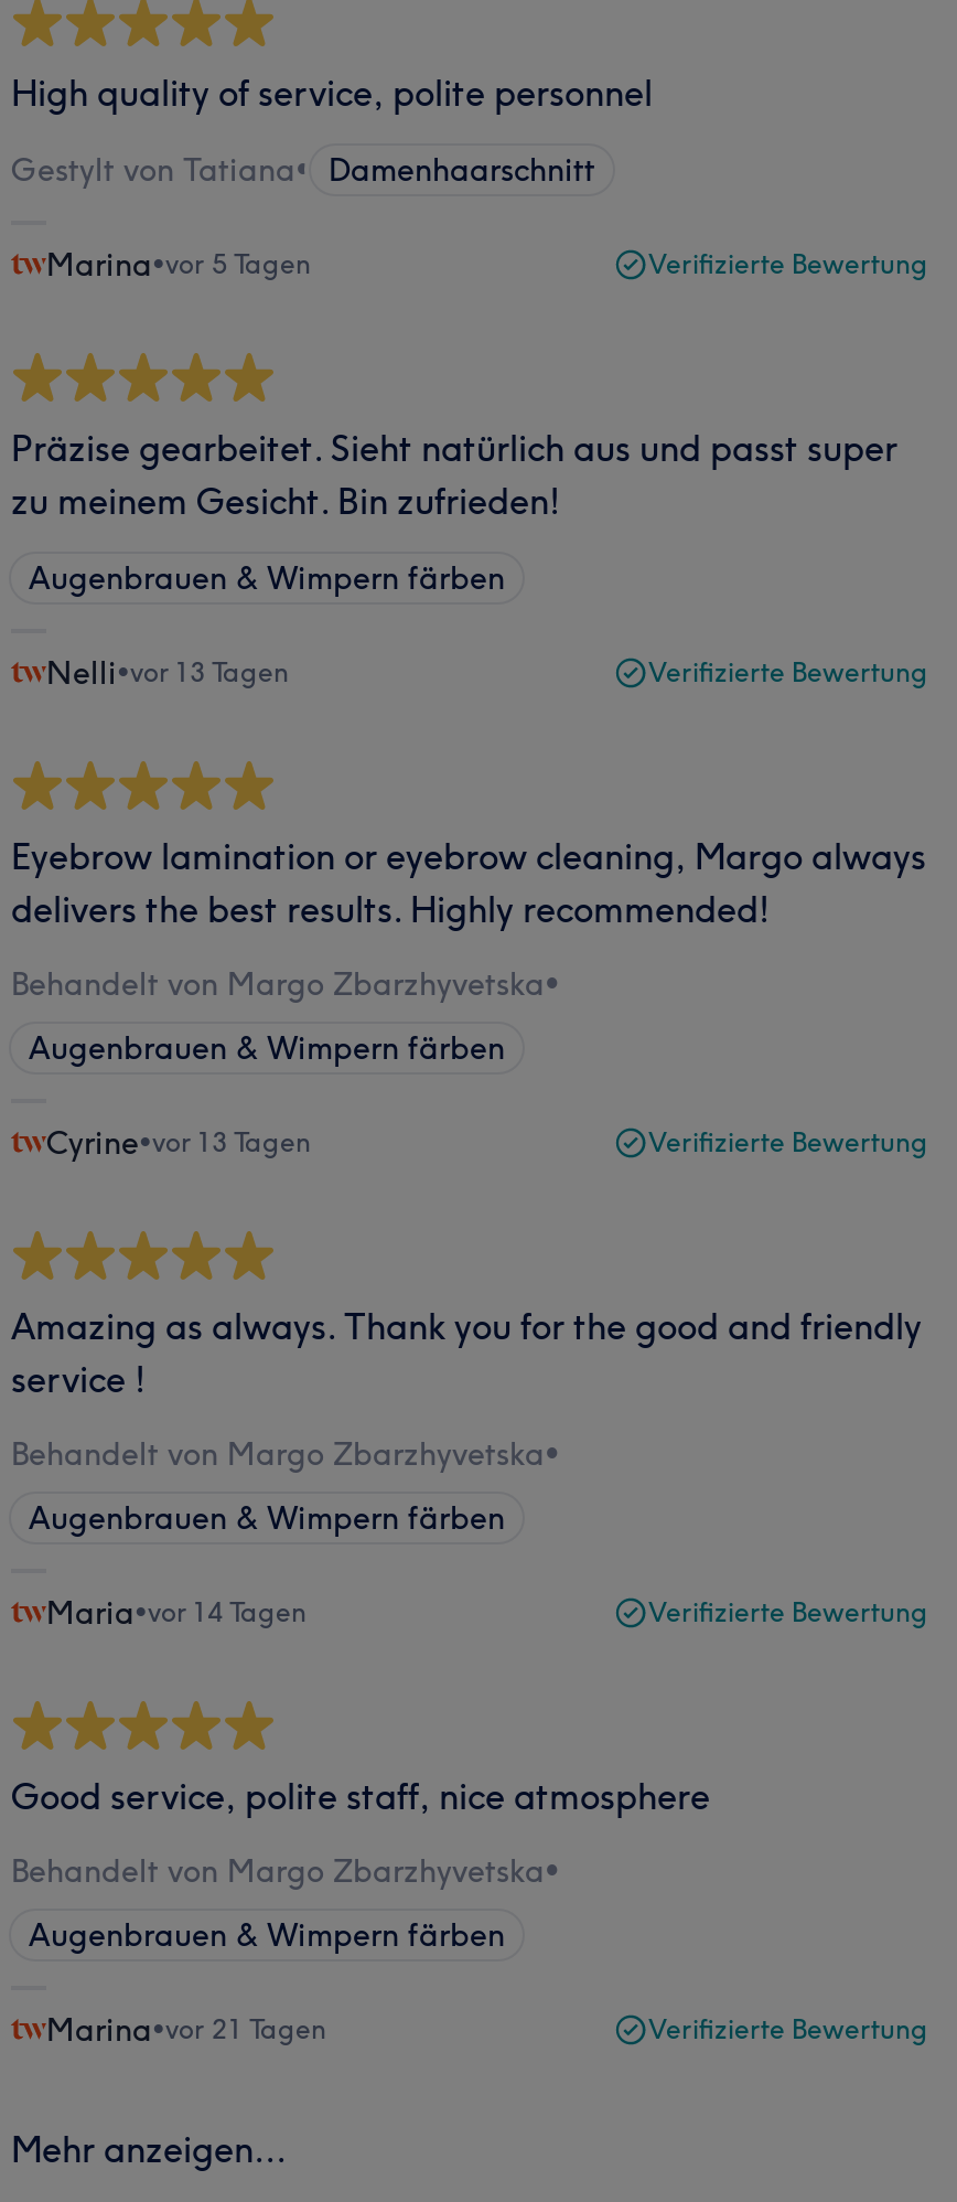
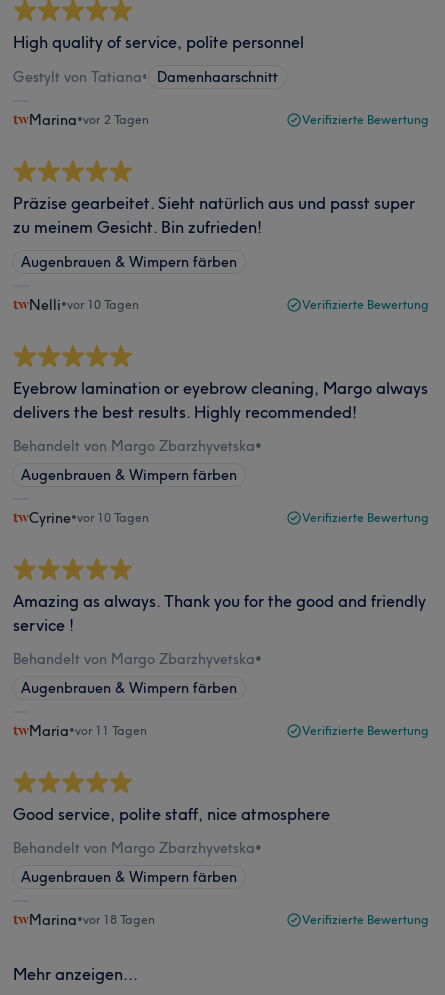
[46,245,311,285] Marina•vor 5 Tagen -> [29,111,149,129] Marina•vor 2 Tagen
[46,653,289,693] Nelli•vor 13 Tagen -> [29,296,139,314] Nelli•vor 10 Tagen
[46,1123,311,1163] Cyrine•vor 13 Tagen -> [29,509,149,527] Cyrine•vor 10 Tagen
[46,1593,307,1633] Maria•vor 14 Tagen -> [29,722,147,740] Maria•vor 11 Tagen
[46,2010,326,2050] Marina•vor 21 Tagen -> [29,911,155,929] Marina•vor 18 Tagen

